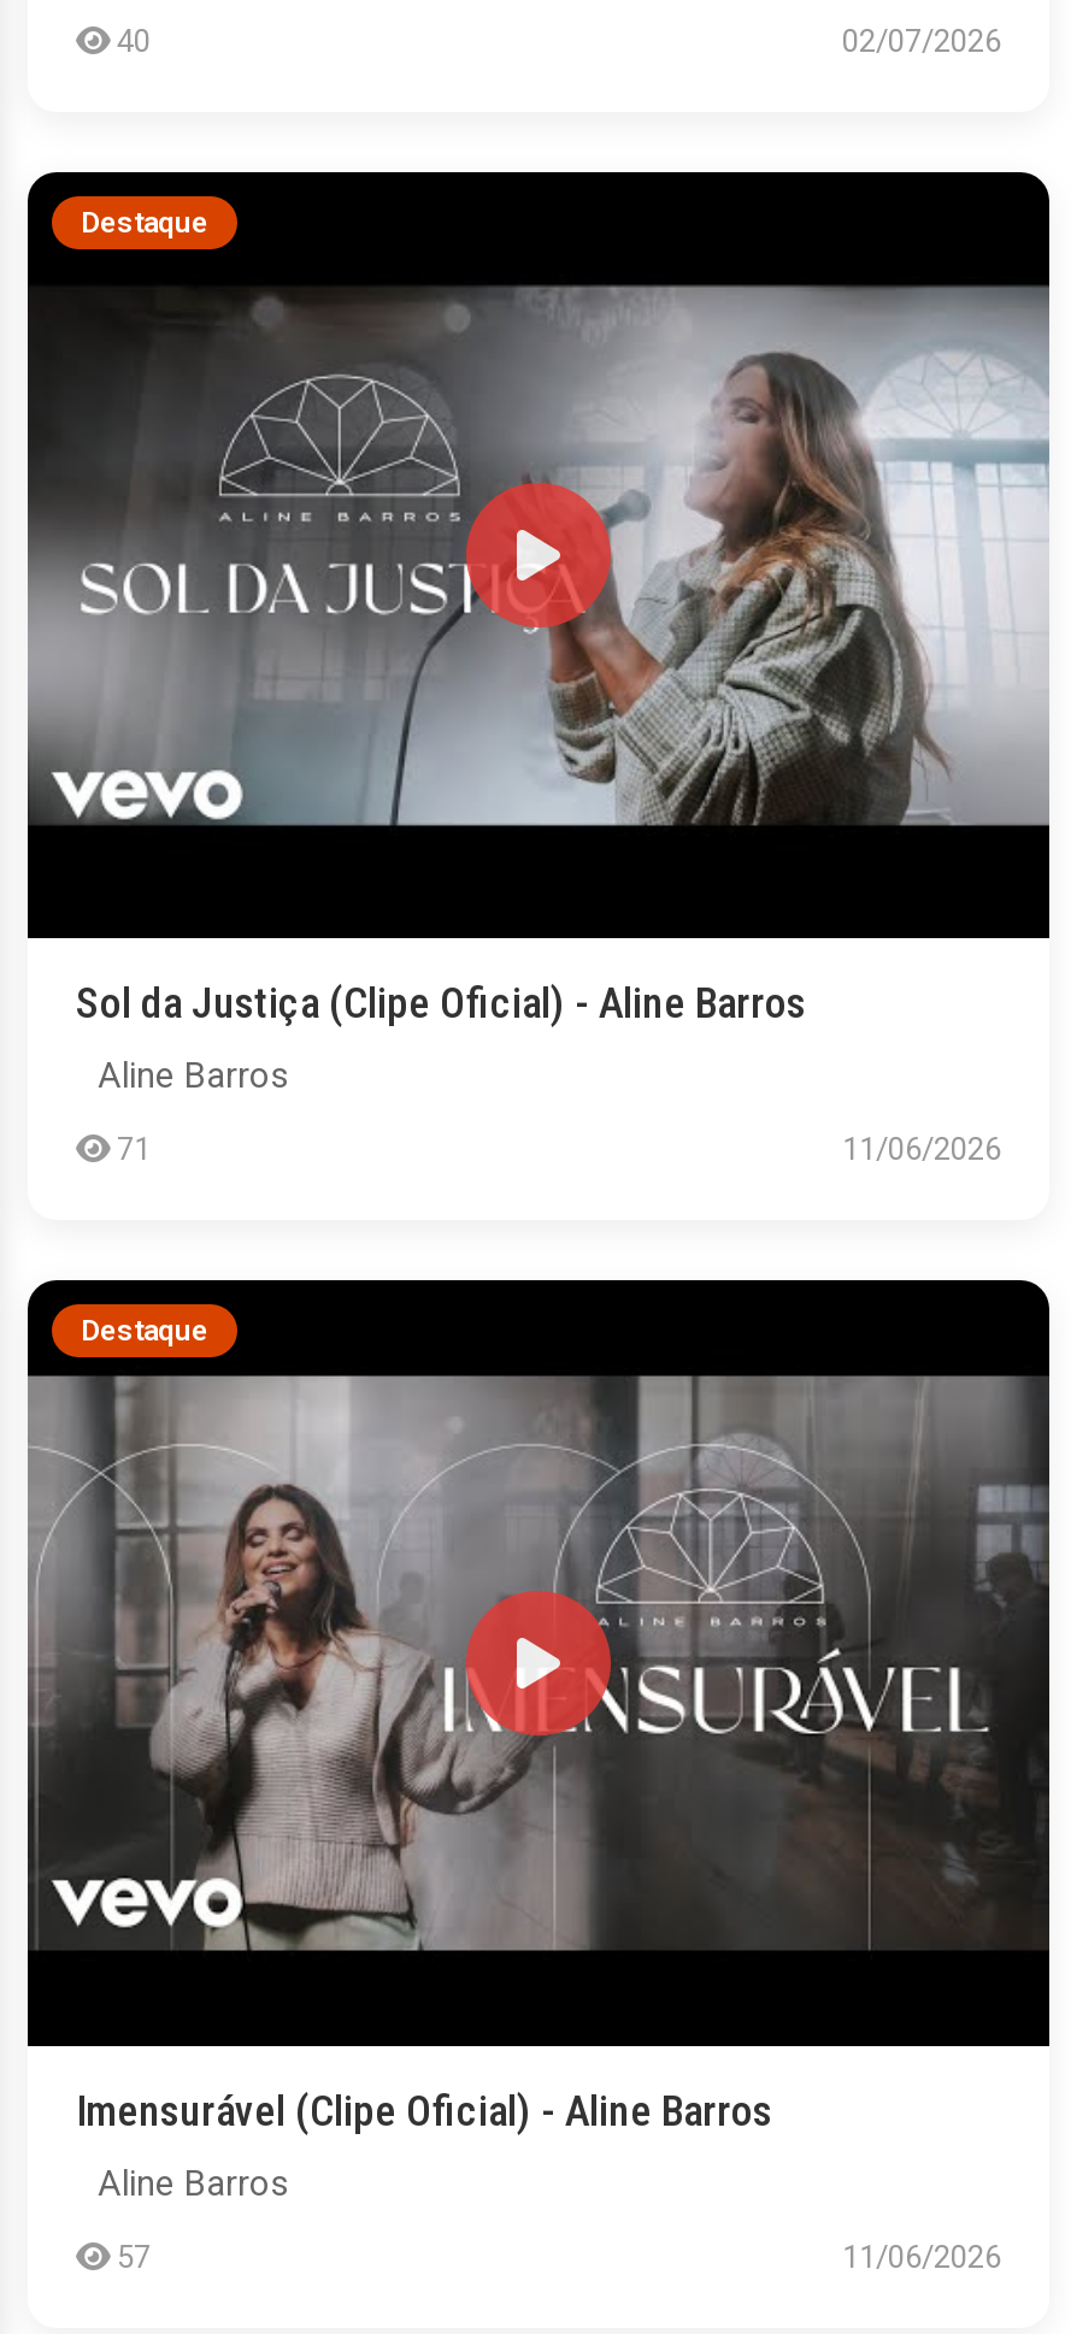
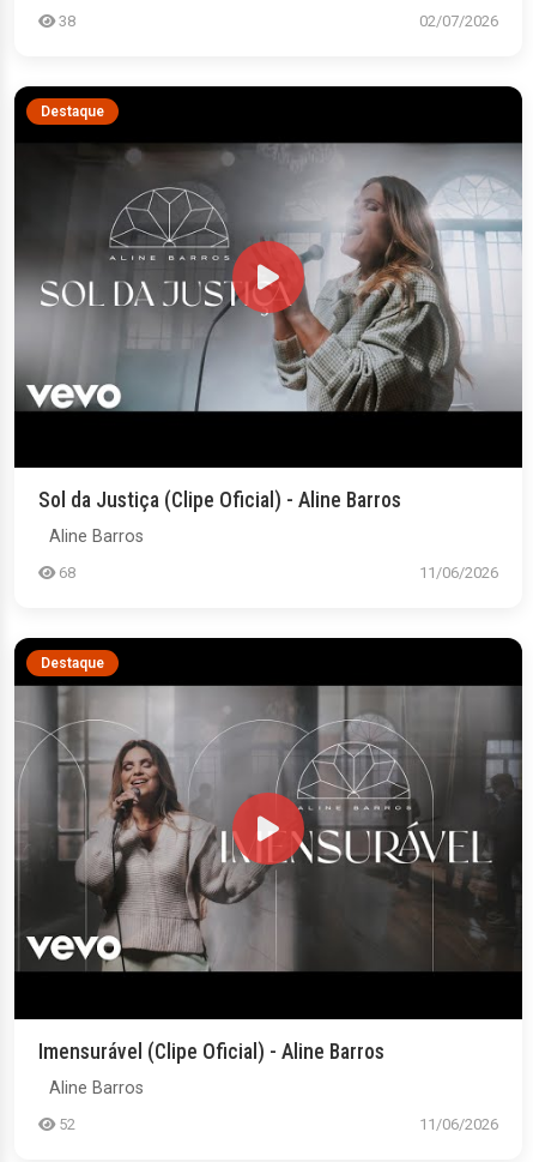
[110,23,151,59] 40 -> [55,12,75,30] 38
[110,1131,151,1167] 71 -> [55,564,75,582] 68
[110,2239,151,2275] 57 -> [55,1115,75,1133] 52

